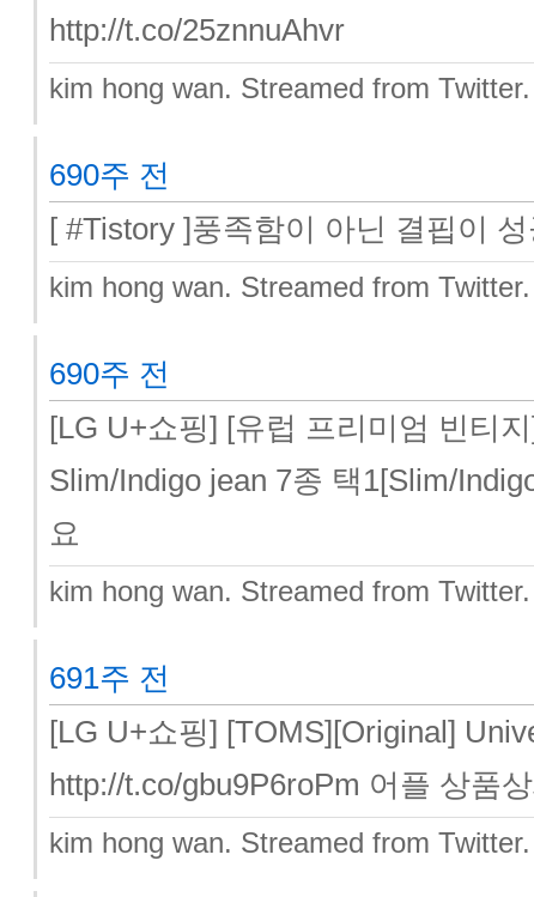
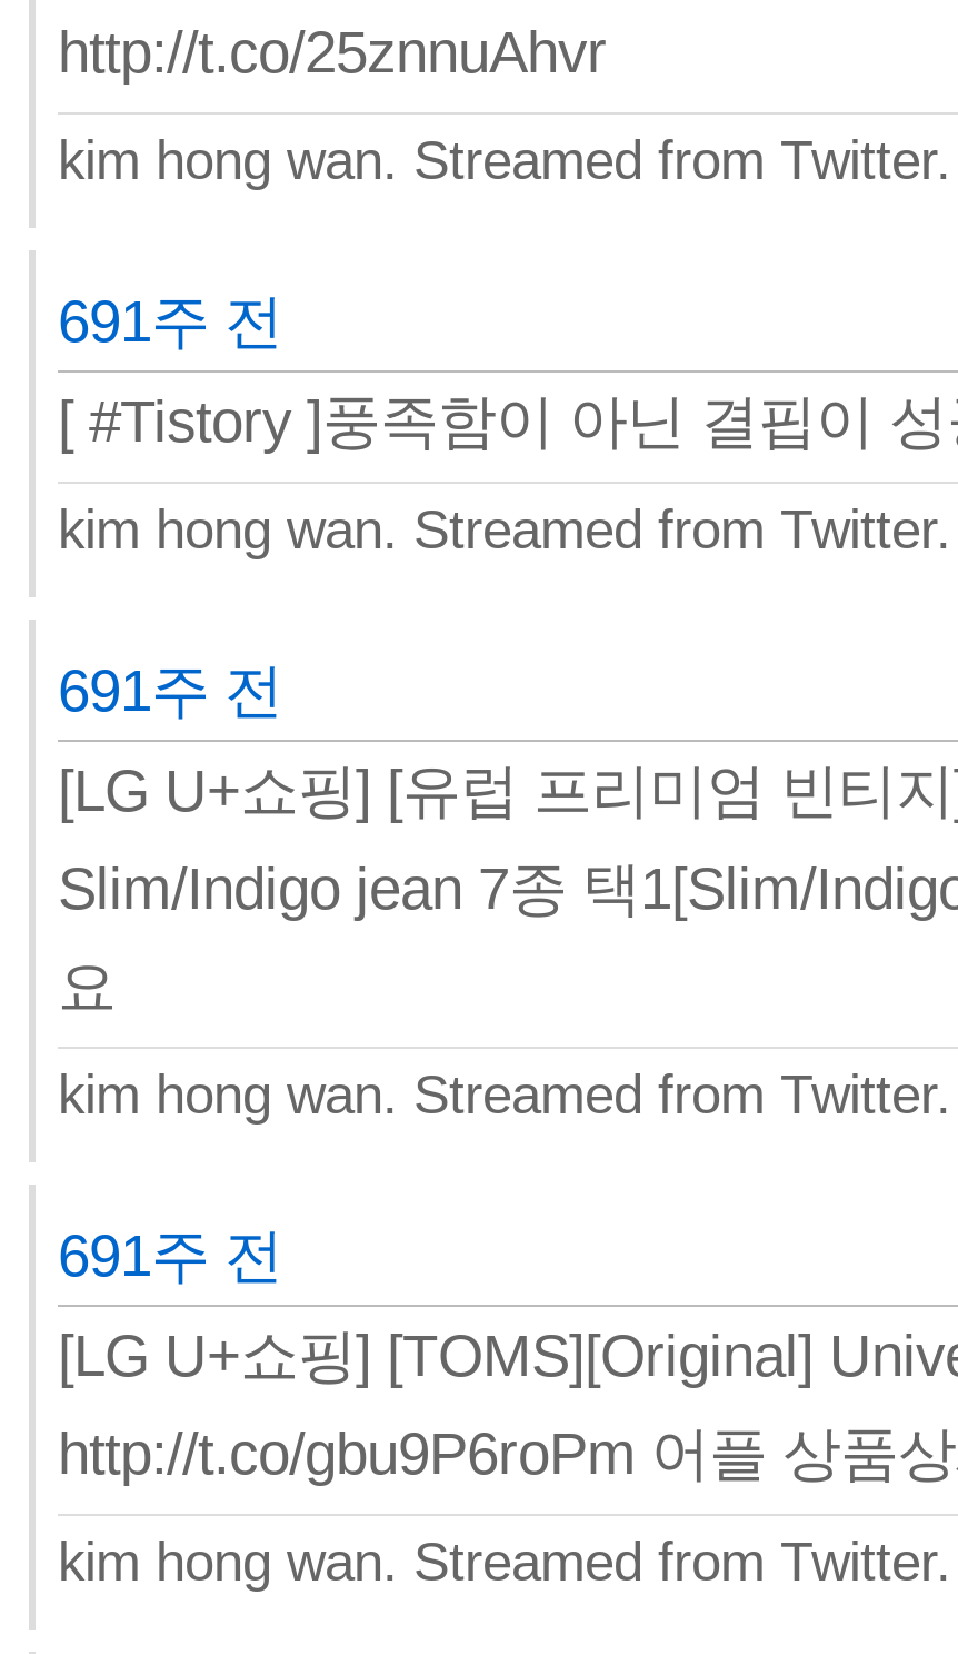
[49,156,170,192] 690주 전 -> [58,287,282,354] 691주 전
[49,355,170,391] 690주 전 -> [58,656,282,723] 691주 전

